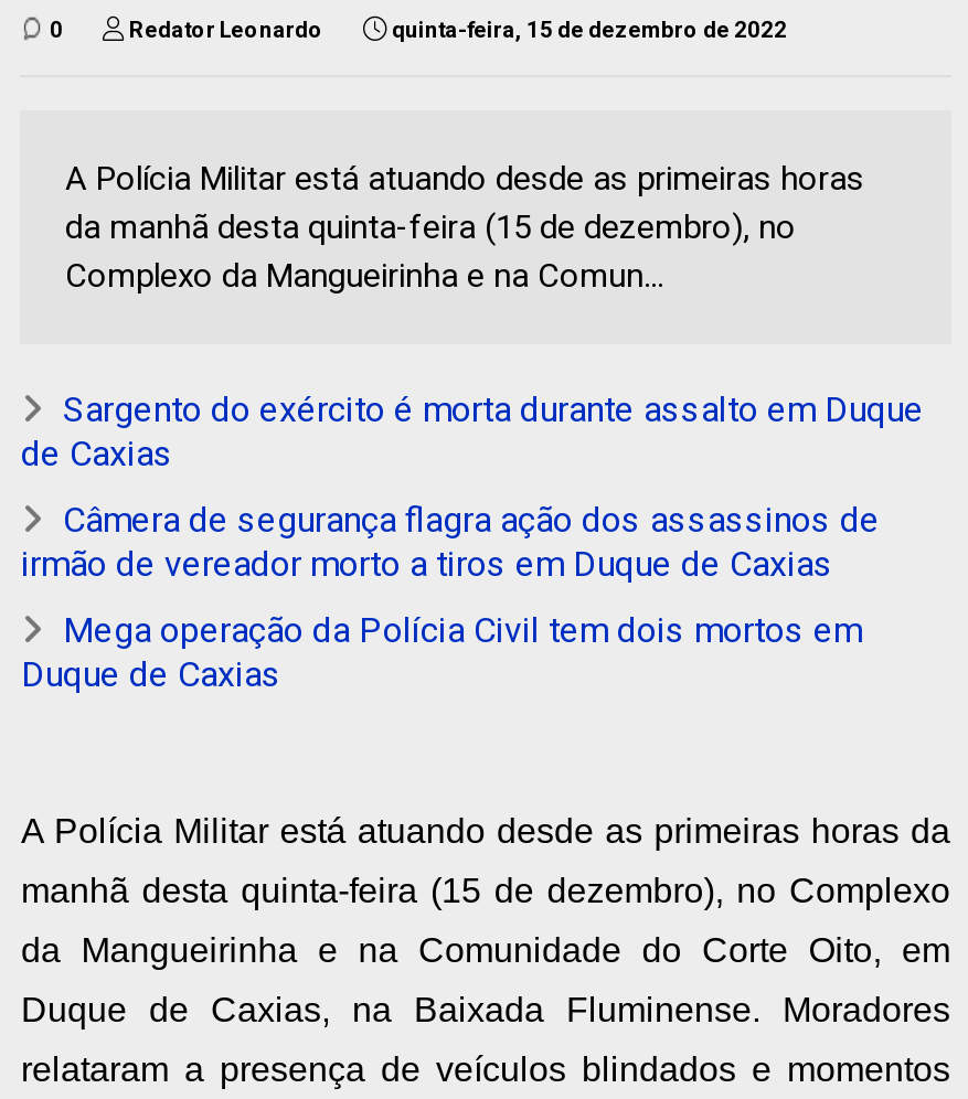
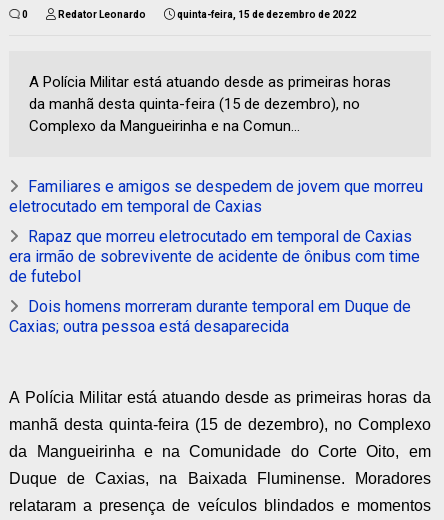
[21,388,924,474] Sargento do exército é morta durante assalto em Duque | de Caxias -> [9,177,423,216] Familiares e amigos se despedem de jovem que morreu | eletrocutado em temporal de Caxias
[21,499,879,585] Câmera de segurança flagra ação dos assassinos de | irmão de vereador morto a tiros em Duque de Caxias -> [9,227,420,286] Rapaz que morreu eletrocutado em temporal de Caxias | era irmão de sobrevivente de acidente de ônibus com time | de futebol
[21,609,862,695] Mega operação da Polícia Civil tem dois mortos em | Duque de Caxias -> [9,297,411,336] Dois homens morreram durante temporal em Duque de | Caxias; outra pessoa está desaparecida

